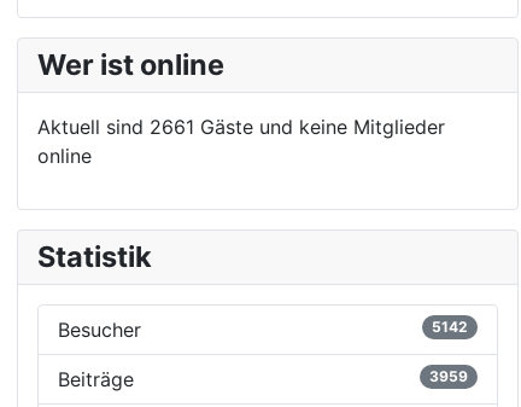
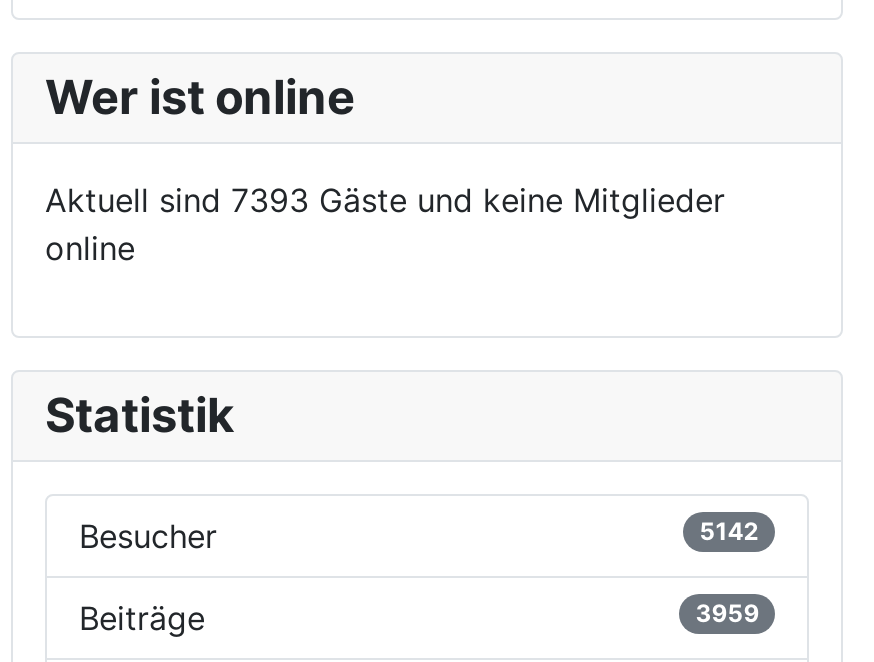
[37,114,445,138] Aktuell sind 2661 Gäste und keine Mitglieder -> [45,179,725,219] Aktuell sind 7393 Gäste und keine Mitglieder

